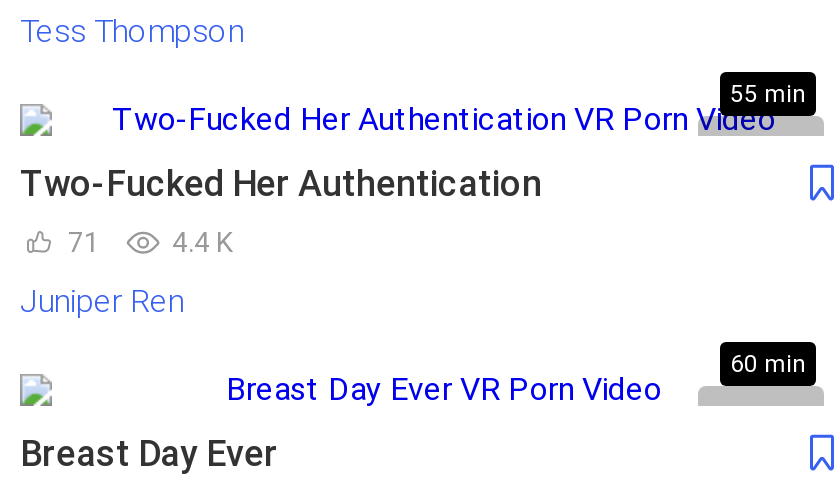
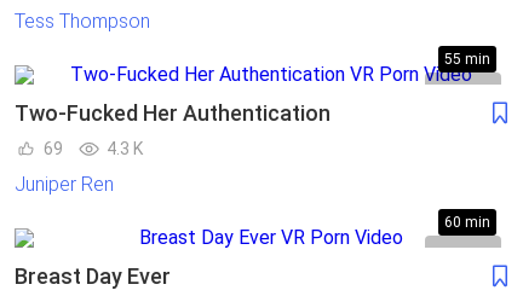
[68,226,100,258] 71 -> [44,139,63,158] 69
[172,226,232,258] 4.4 K -> [107,139,143,158] 4.3 K

